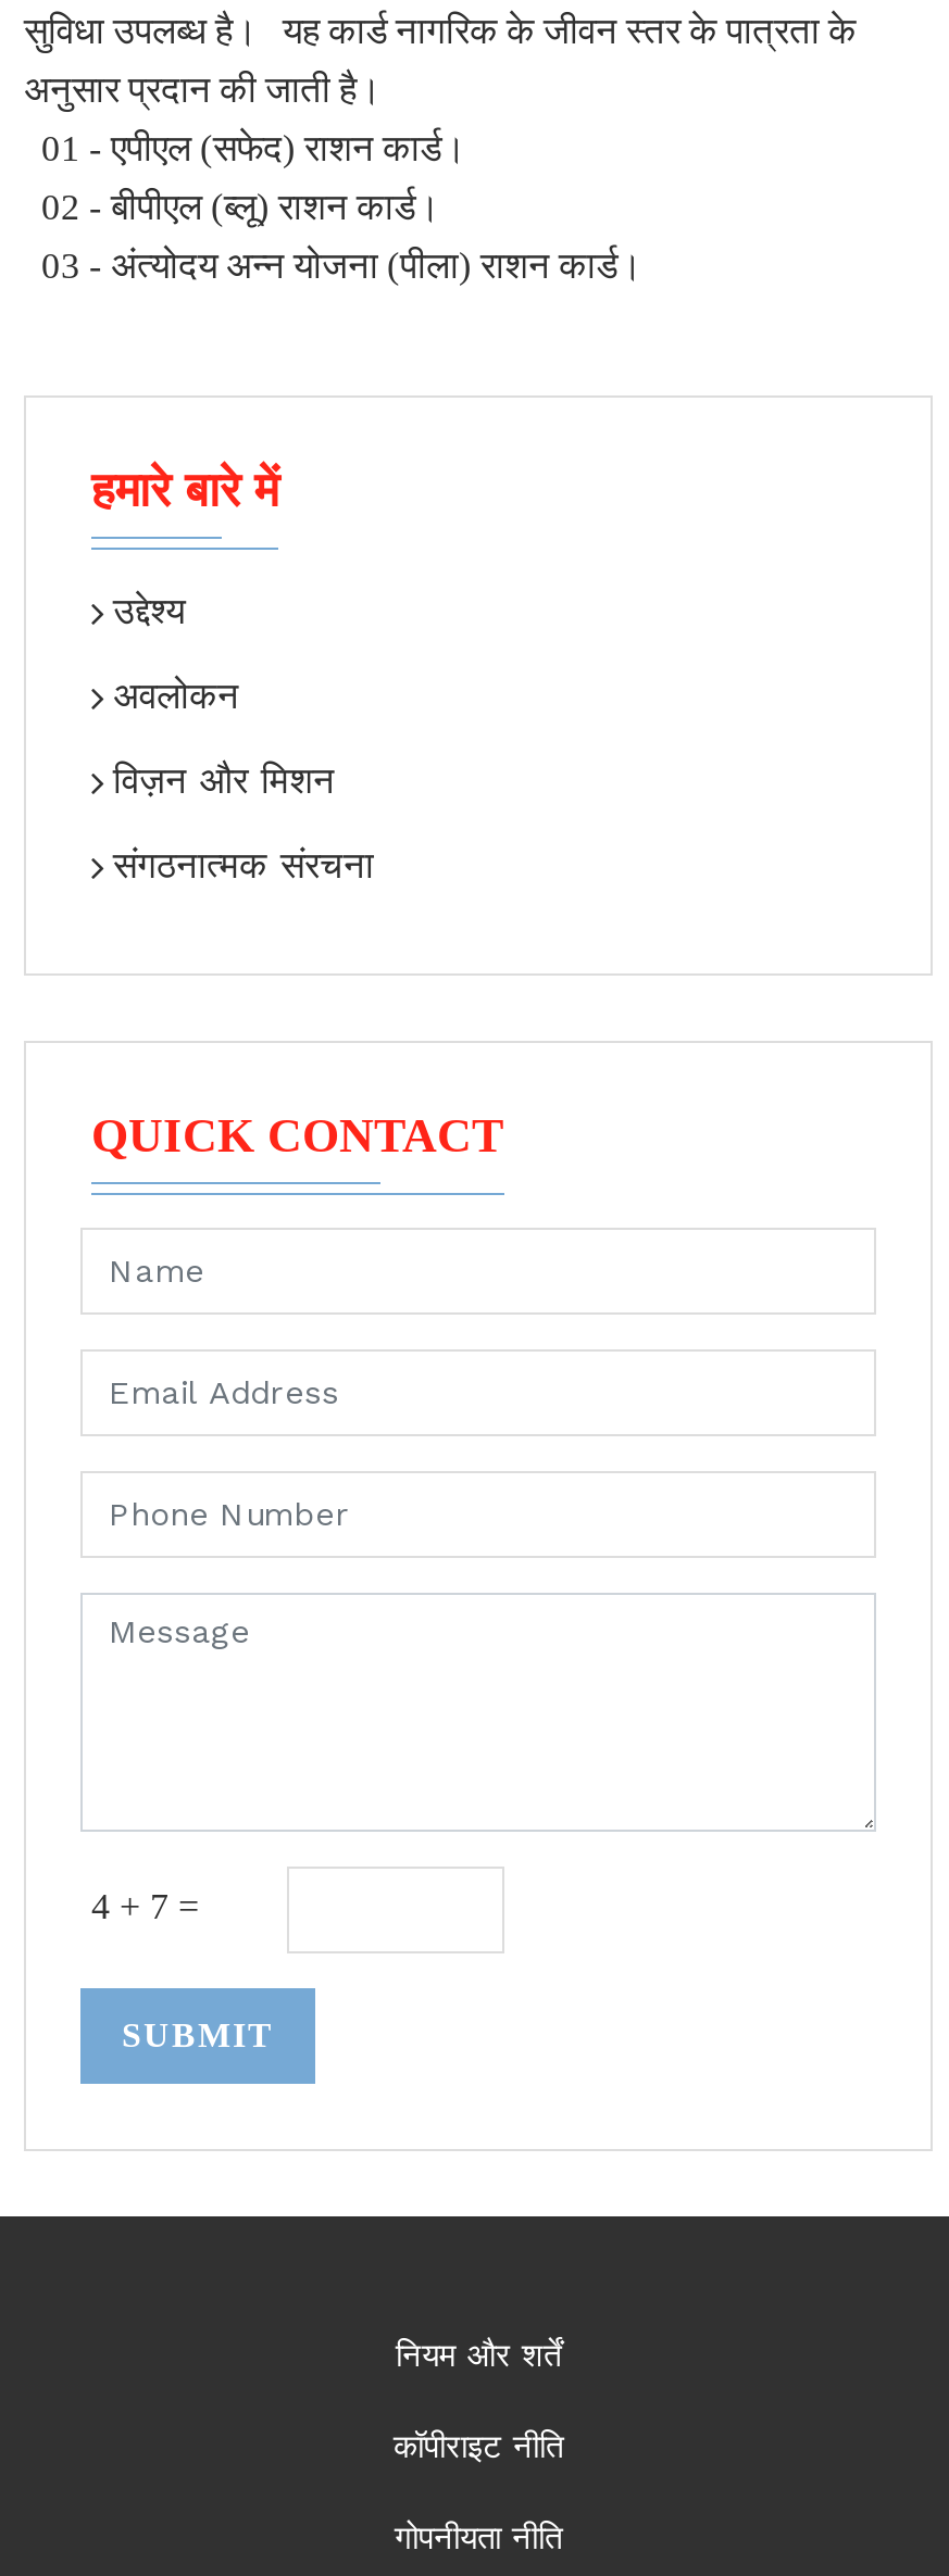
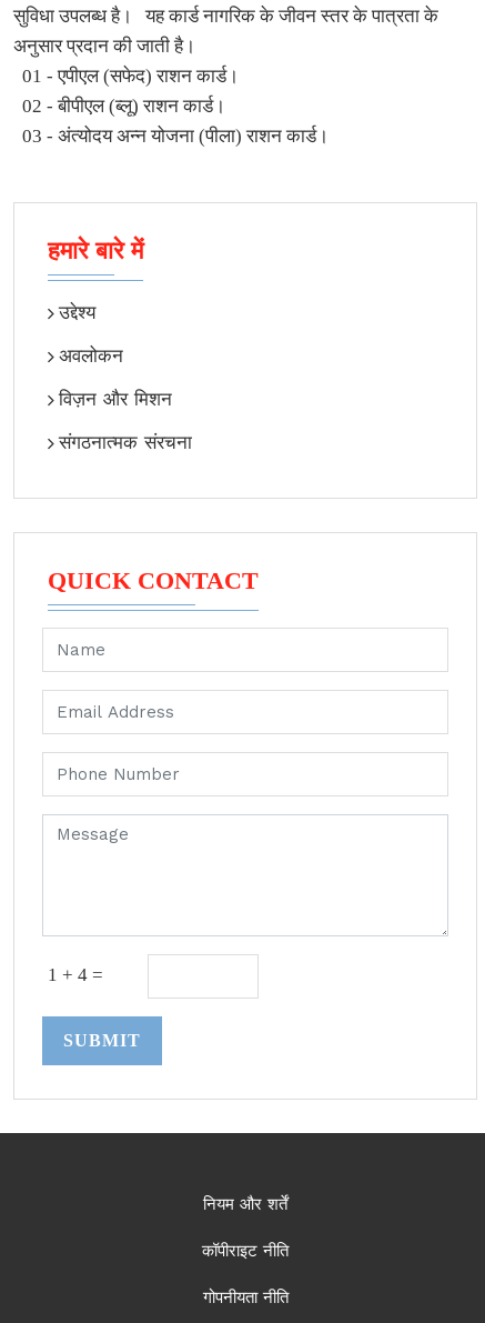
[91,1886,200,1927] 4 + 7 = -> [48,964,103,985] 1 + 4 =

